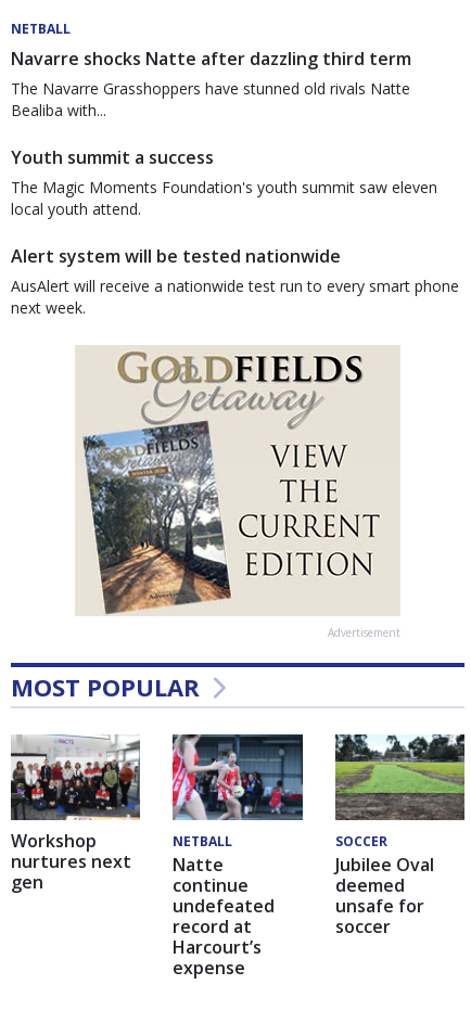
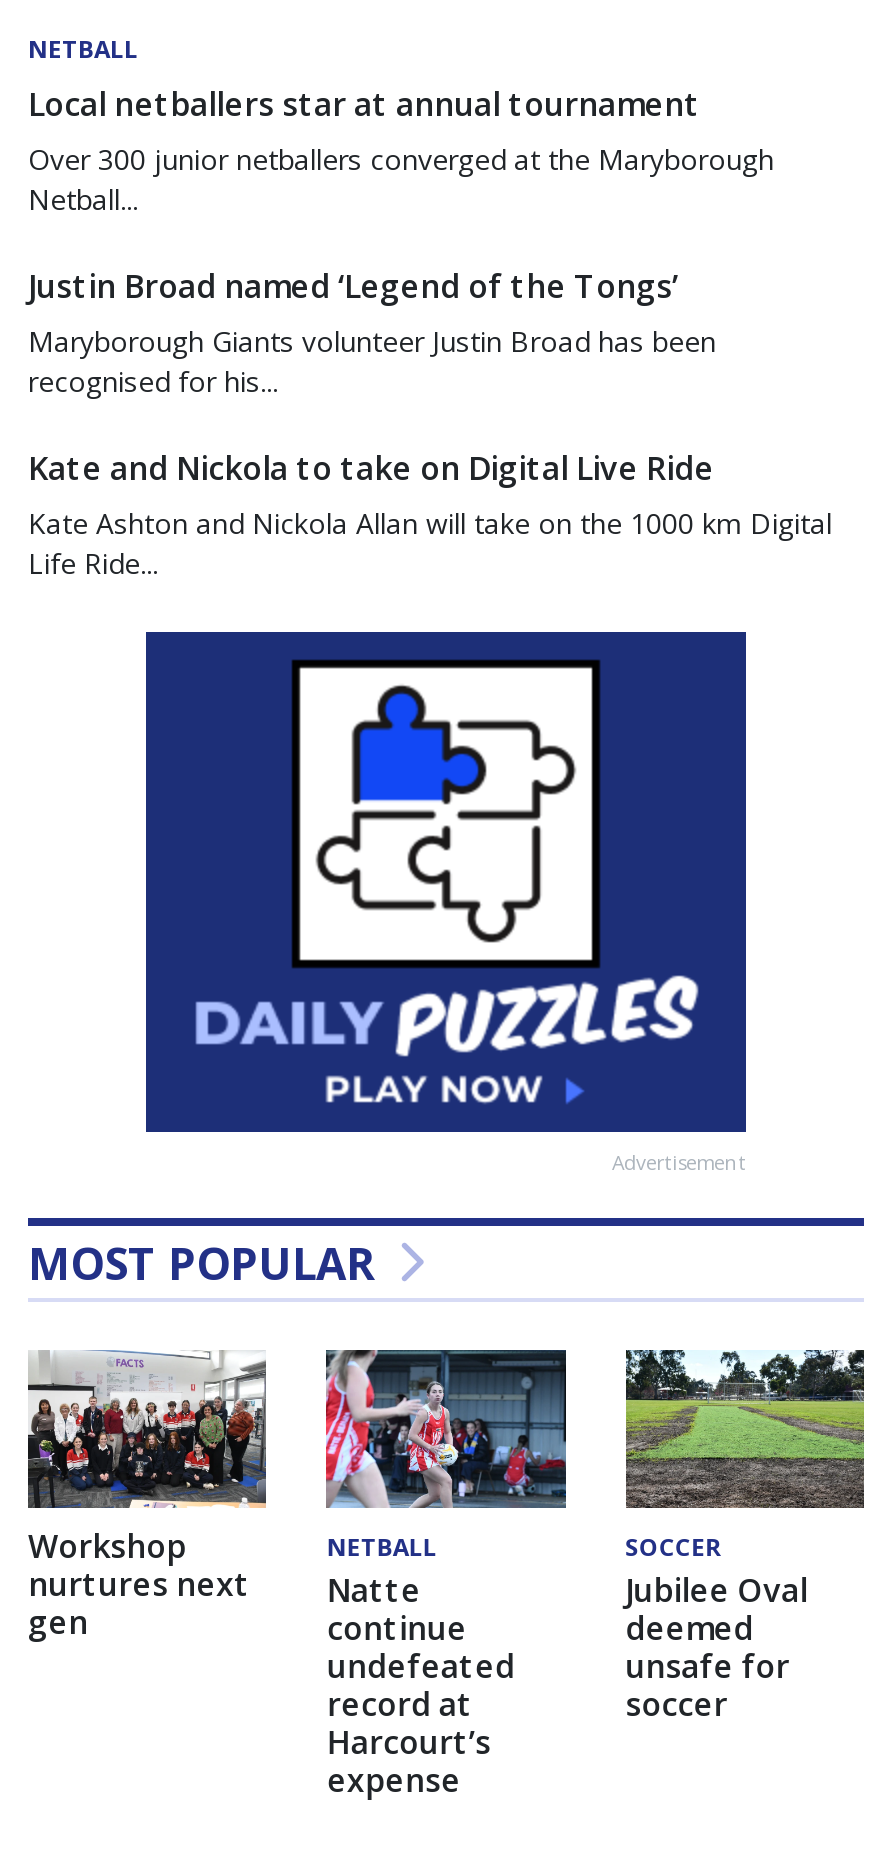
[11,47,411,120] Navarre shocks Natte after dazzling third term | The Navarre Grasshoppers have stunned old rivals Natte | Bealiba with... -> [28,81,774,217] Local netballers star at annual tournament | Over 300 junior netballers converged at the Maryborough | Netball...
[11,145,437,219] Youth summit a success | The Magic Moments Foundation's youth summit saw eleven | local youth attend. -> [28,263,716,399] Justin Broad named ‘Legend of the Tongs’ | Maryborough Giants volunteer Justin Broad has been | recognised for his...
[11,244,459,318] Alert system will be tested nationwide | AusAlert will receive a nationwide test run to every smart phone | next week. -> [28,445,832,581] Kate and Nickola to take on Digital Live Ride | Kate Ashton and Nickola Allan will take on the 1000 km Digital | Life Ride...
[75,345,400,617] [image] -> [144,631,748,1135] [image]

